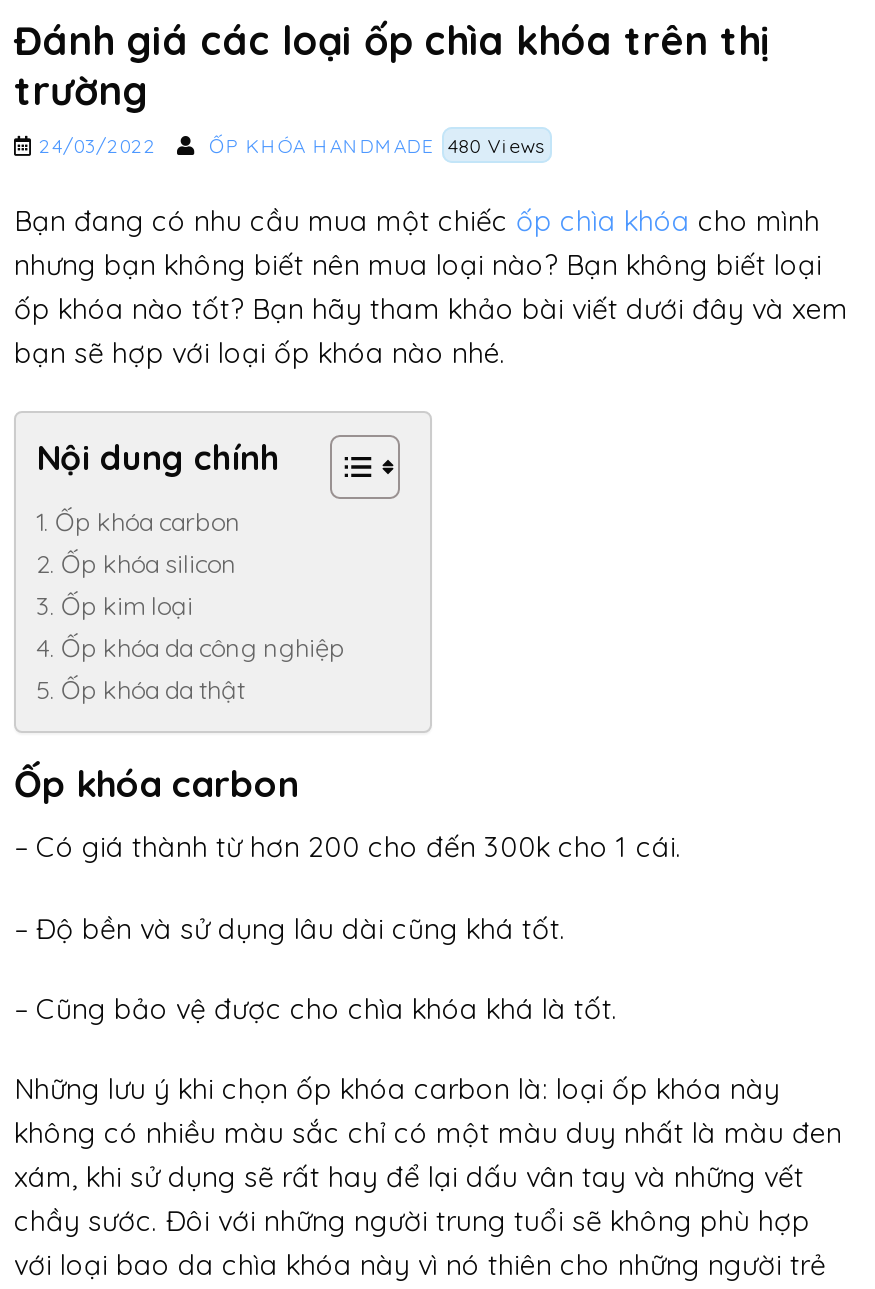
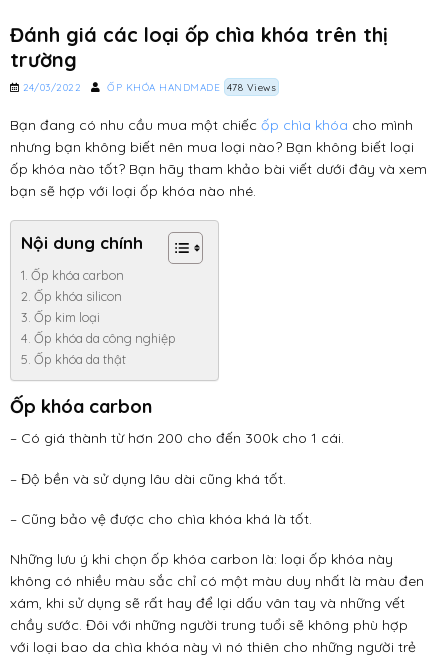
[209,133,547,157] ỐP KHÓA HANDMADE 480 Views -> [107,81,276,93] ỐP KHÓA HANDMADE 478 Views

